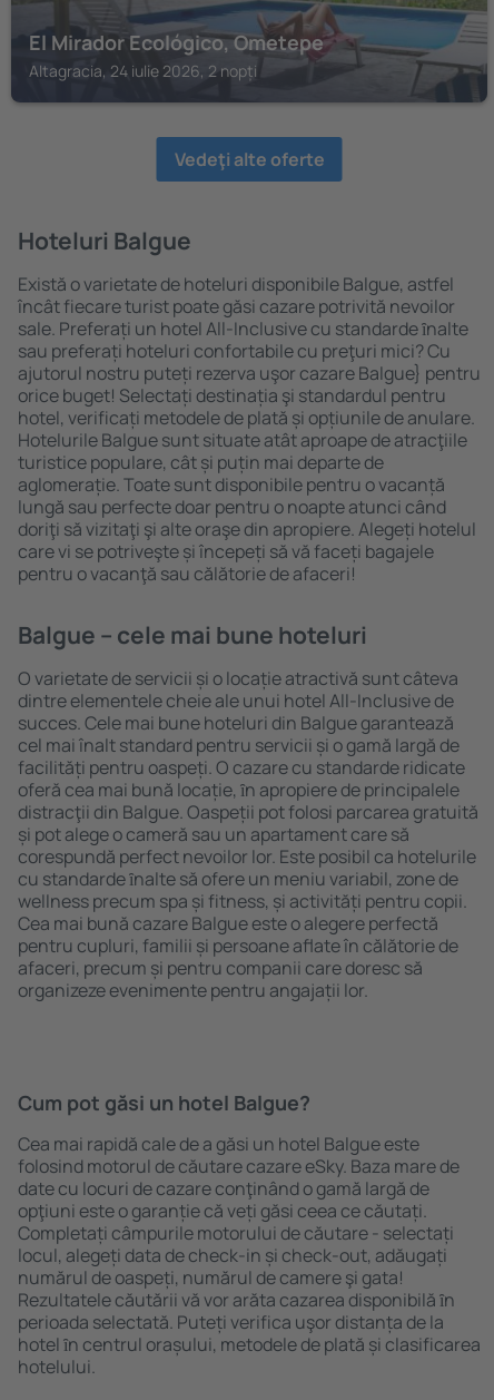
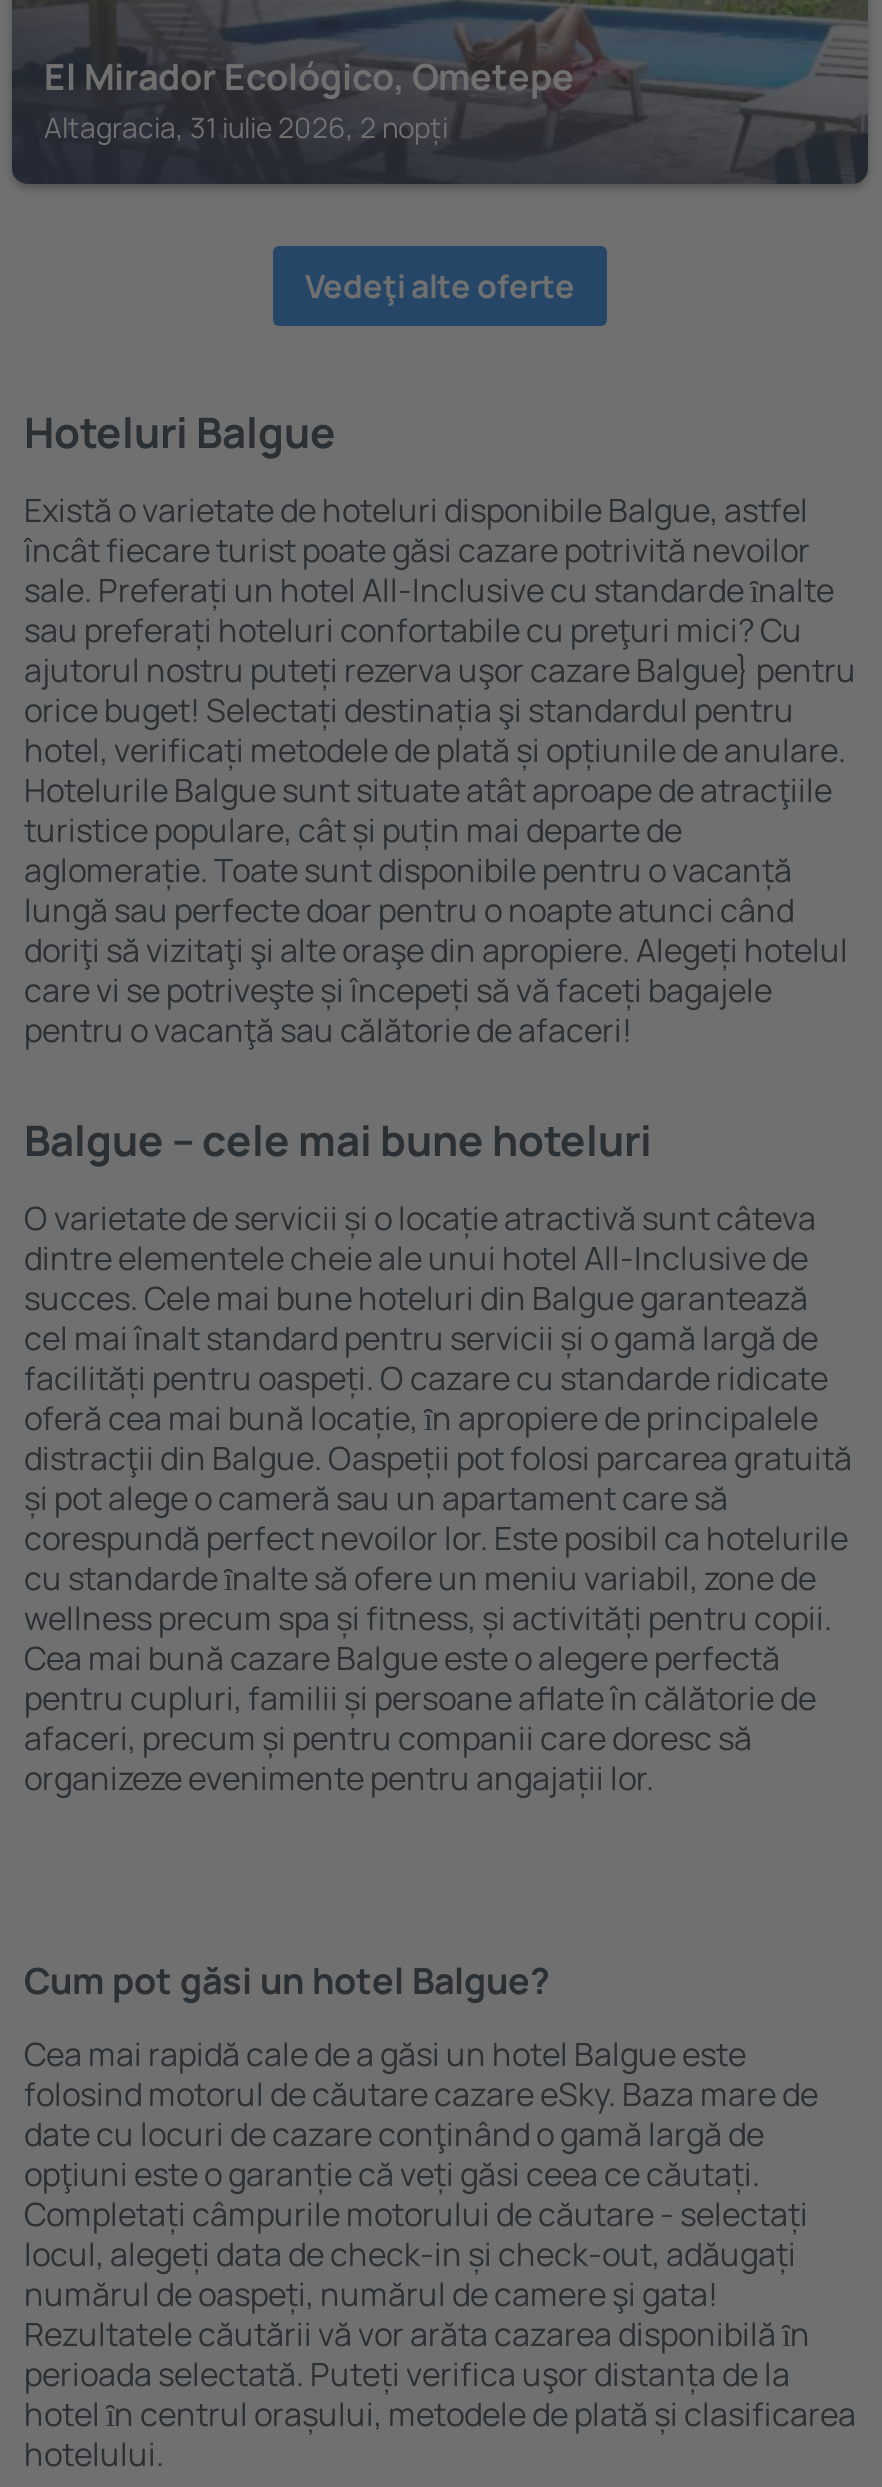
[29,60,257,81] Altagracia, 24 iulie 2026, 2 nopți -> [44,108,448,146] Altagracia, 31 iulie 2026, 2 nopți

